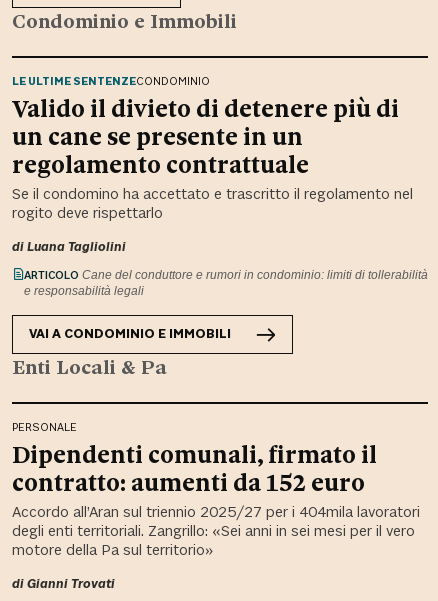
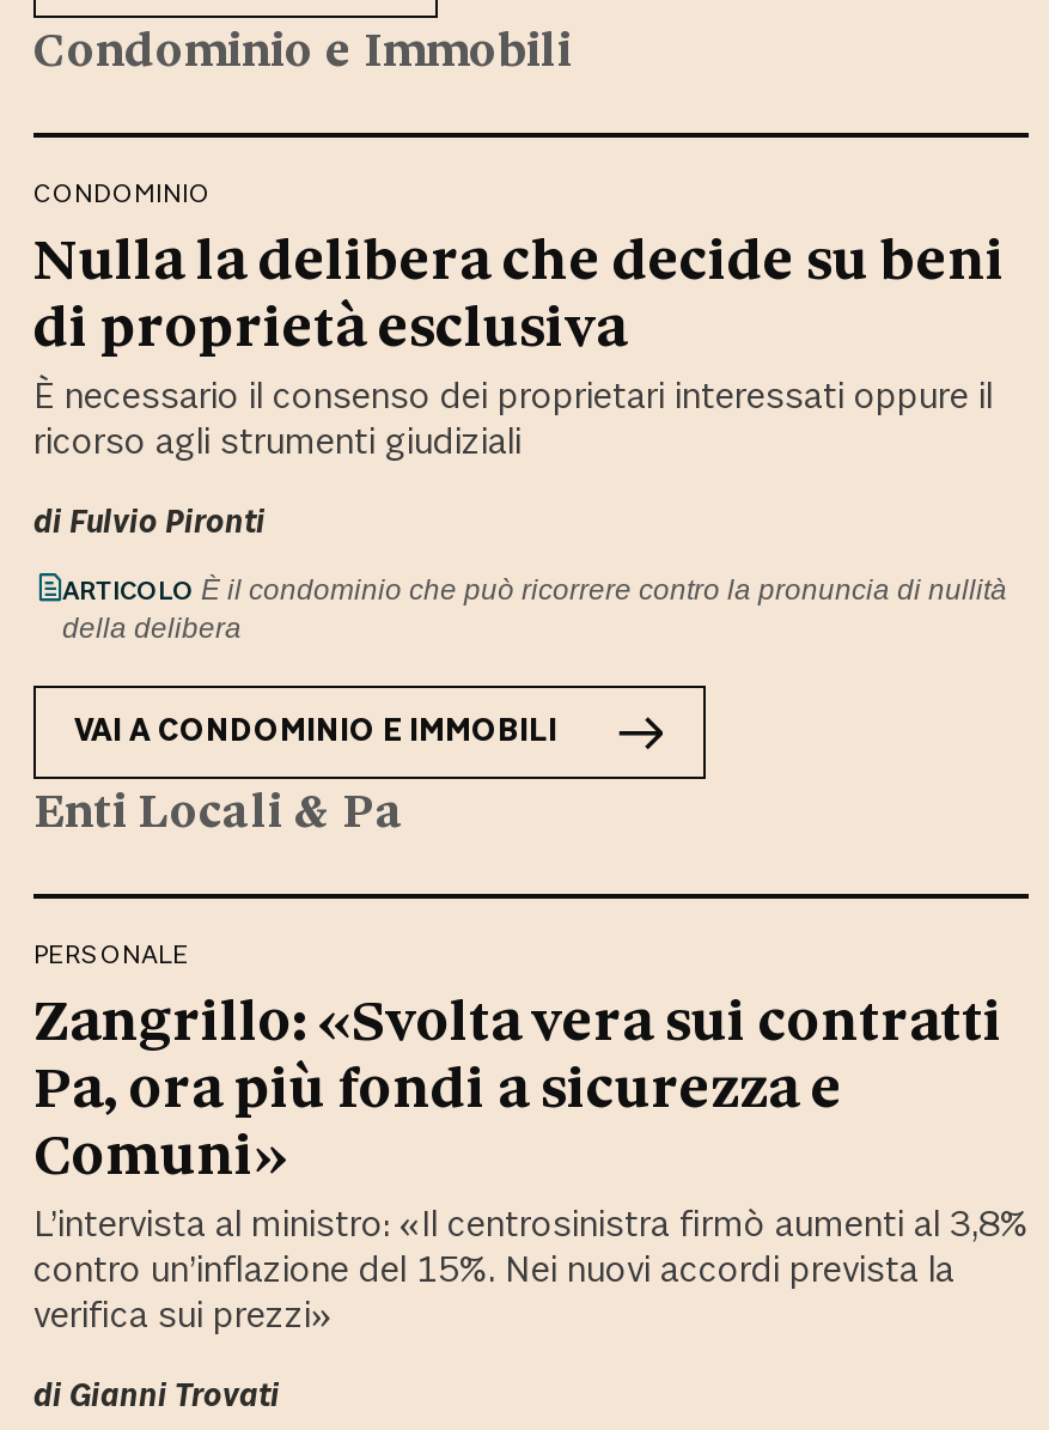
[12,74,413,223] LE ULTIME SENTENZECONDOMINIO | Valido il divieto di detenere più di | un cane se presente in un | regolamento contrattuale | Se il condomino ha accettato e trascritto il regolamento nel | rogito deve rispettarlo -> [33,175,1005,466] CONDOMINIO | Nulla la delibera che decide su beni | di proprietà esclusiva | È necessario il consenso dei proprietari interessati oppure il | ricorso agli strumenti giudiziali
[12,239,126,255] di Luana Tagliolini -> [33,504,266,543] di Fulvio Pironti
[24,268,428,298] ARTICOLO Cane del conduttore e rumori in condominio: limiti di tollerabilità | e responsabilità legali -> [62,574,1007,645] ARTICOLO È il condominio che può ricorrere contro la pronuncia di nullità | della delibera
moved [12,326,231,435] -> [33,712,557,972]: VAI A CONDOMINIO E IMMOBILI | Enti Locali & Pa | PERSONALE
[12,436,420,560] Dipendenti comunali, firmato il | contratto: aumenti da 152 euro | Accordo all’Aran sul triennio 2025/27 per i 404mila lavoratori | degli enti territoriali. Zangrillo: «Sei anni in sei mesi per il vero | motore della Pa sul territorio» -> [33,976,1029,1340] Zangrillo: «Svolta vera sui contratti | Pa, ora più fondi a sicurezza e | Comuni» | L’intervista al ministro: «Il centrosinistra firmò aumenti al 3,8% | contro un’inflazione del 15%. Nei nuovi accordi prevista la | verifica sui prezzi»

